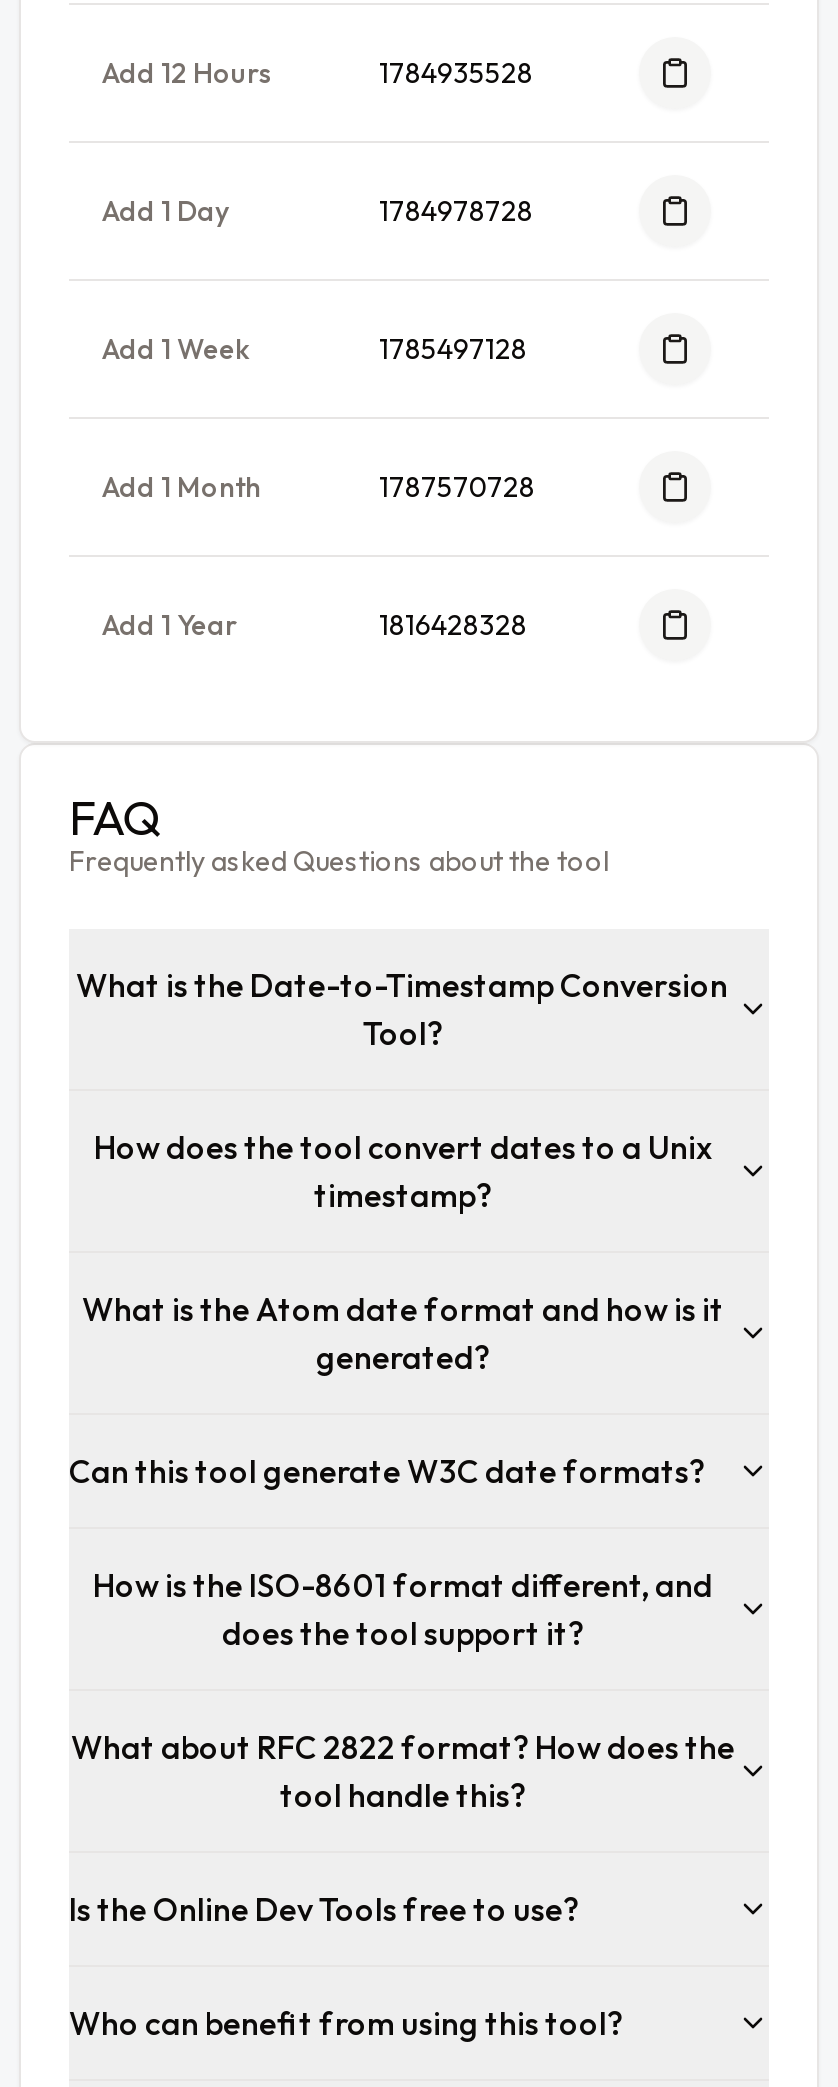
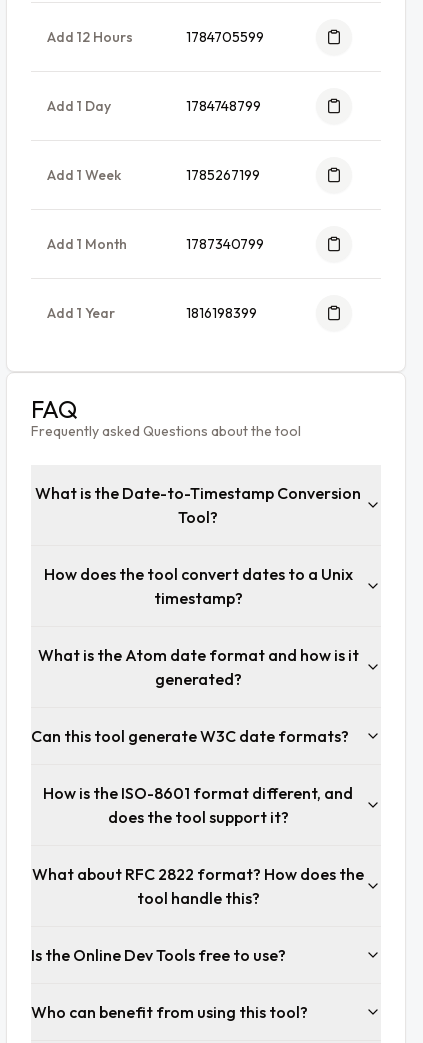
[379,55,533,91] 1784935528 -> [186,28,264,46] 1784705599
[379,193,533,229] 1784978728 -> [186,97,261,115] 1784748799
[379,331,527,367] 1785497128 -> [186,166,260,184] 1785267199
[379,469,535,505] 1787570728 -> [186,235,264,253] 1787340799
[379,607,527,643] 1816428328 -> [186,304,257,322] 1816198399

